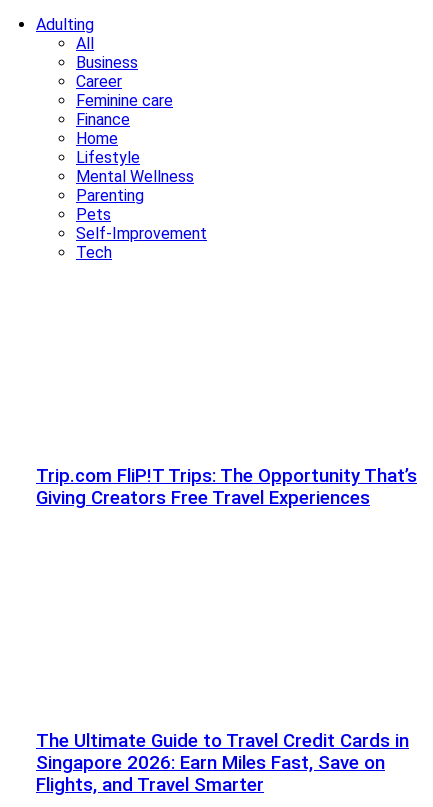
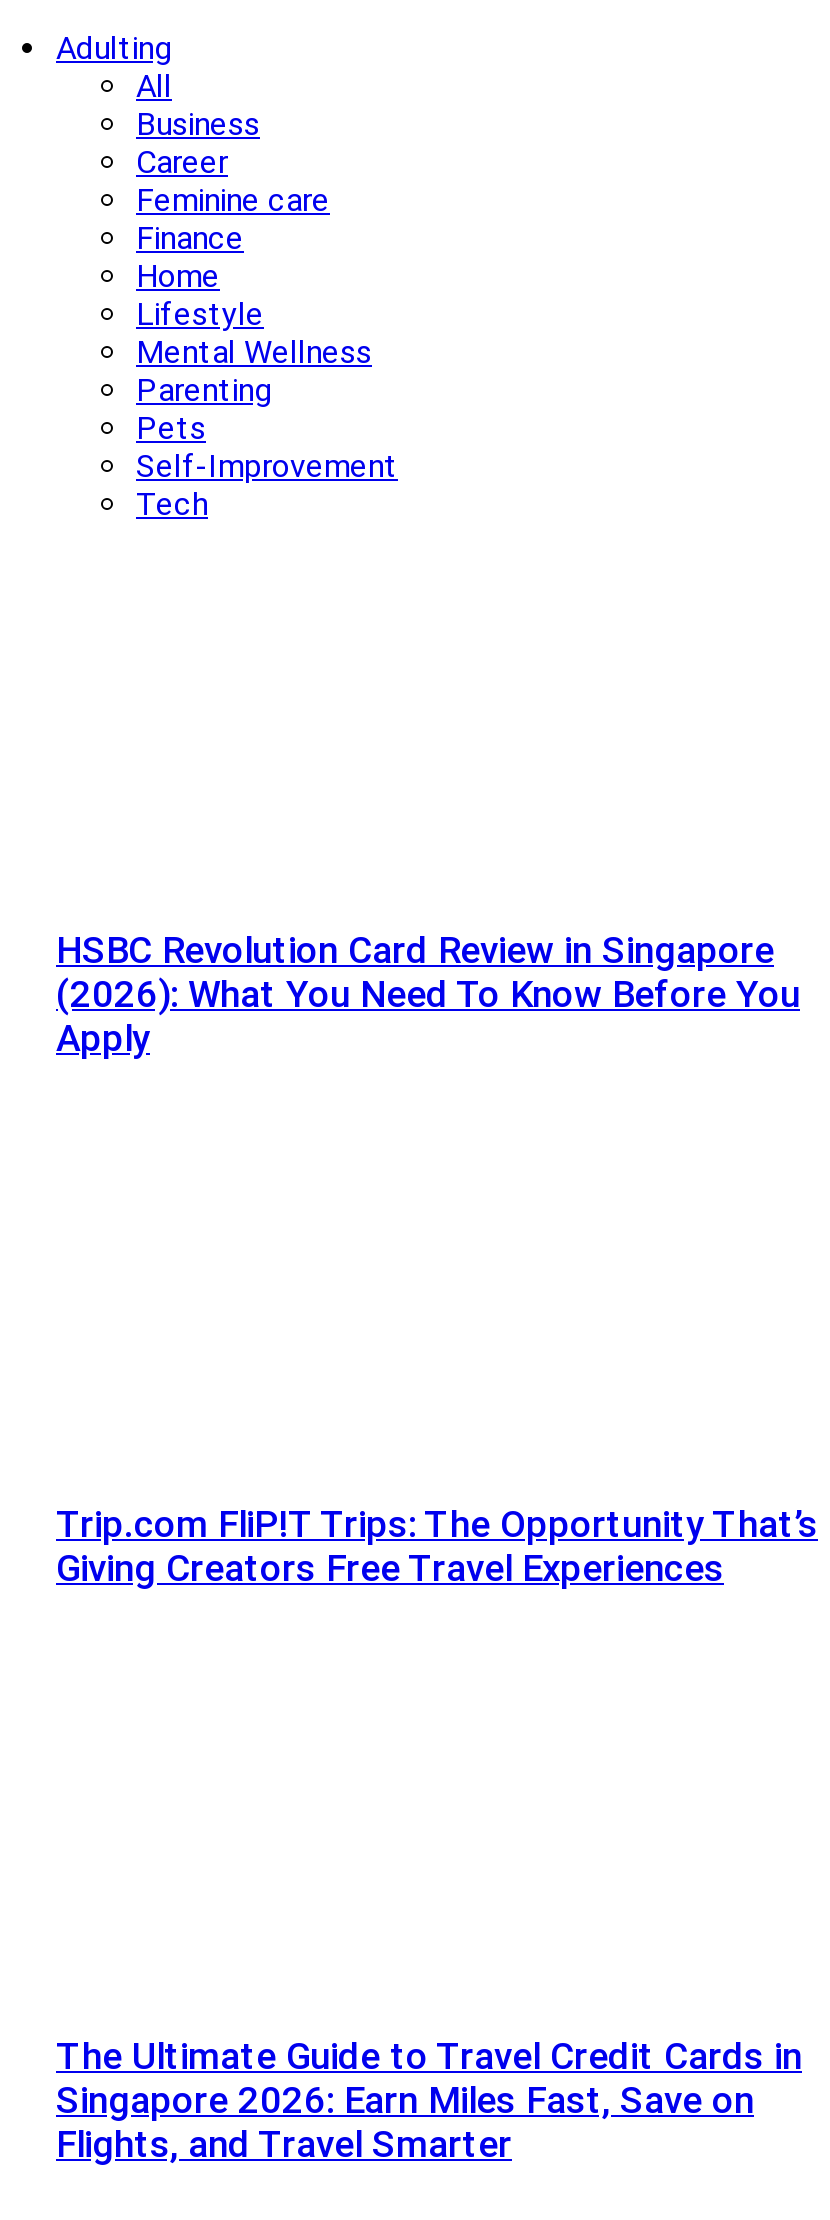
none -> [56,928,800,1060] HSBC Revolution Card Review in Singapore | (2026): What You Need To Know Before You | Apply

